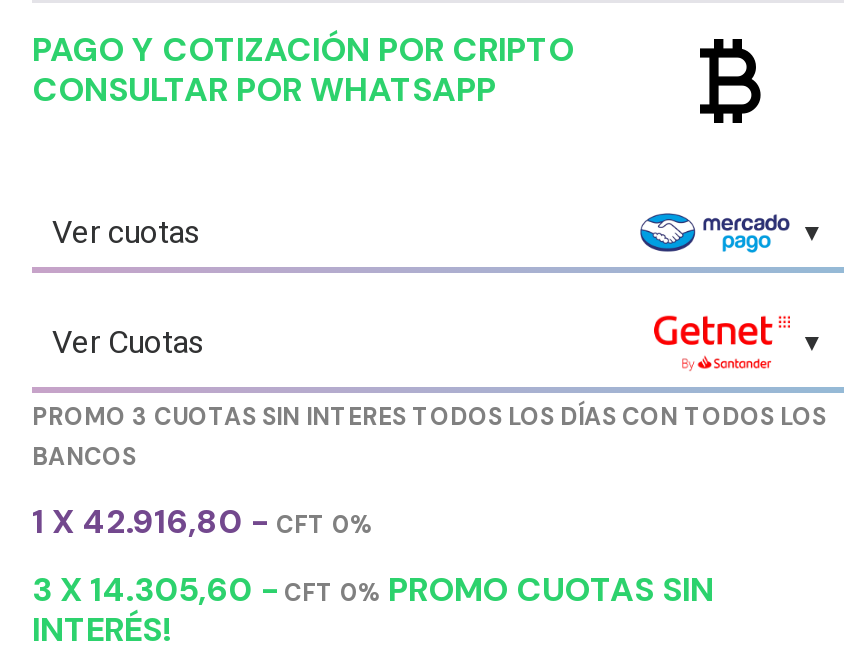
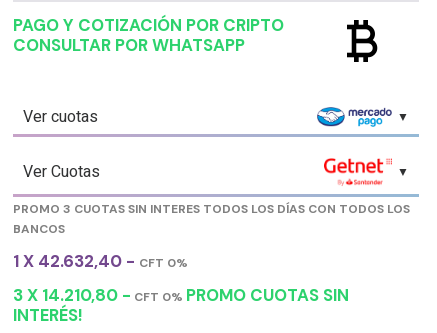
[32,499,374,543] 1 X 42.916,80 - CFT 0% -> [13,250,188,272] 1 X 42.632,40 - CFT 0%
[32,567,714,611] 3 X 14.305,60 - CFT 0% PROMO CUOTAS SIN -> [13,284,349,306] 3 X 14.210,80 - CFT 0% PROMO CUOTAS SIN

